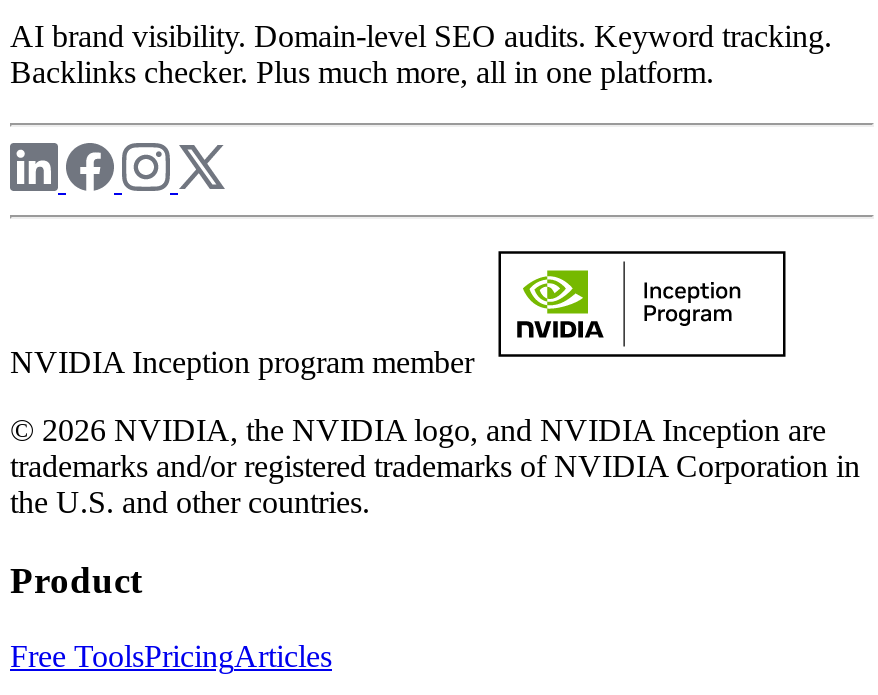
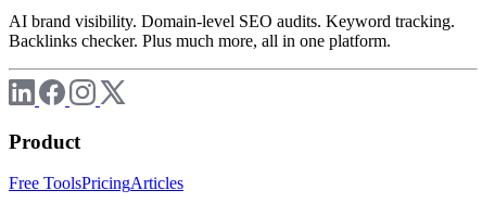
[10,249,860,519] [image] | NVIDIA Inception program member | © 2026 NVIDIA, the NVIDIA logo, and NVIDIA Inception are | trademarks and/or registered trademarks of NVIDIA Corporation in | the U.S. and other countries. -> none

